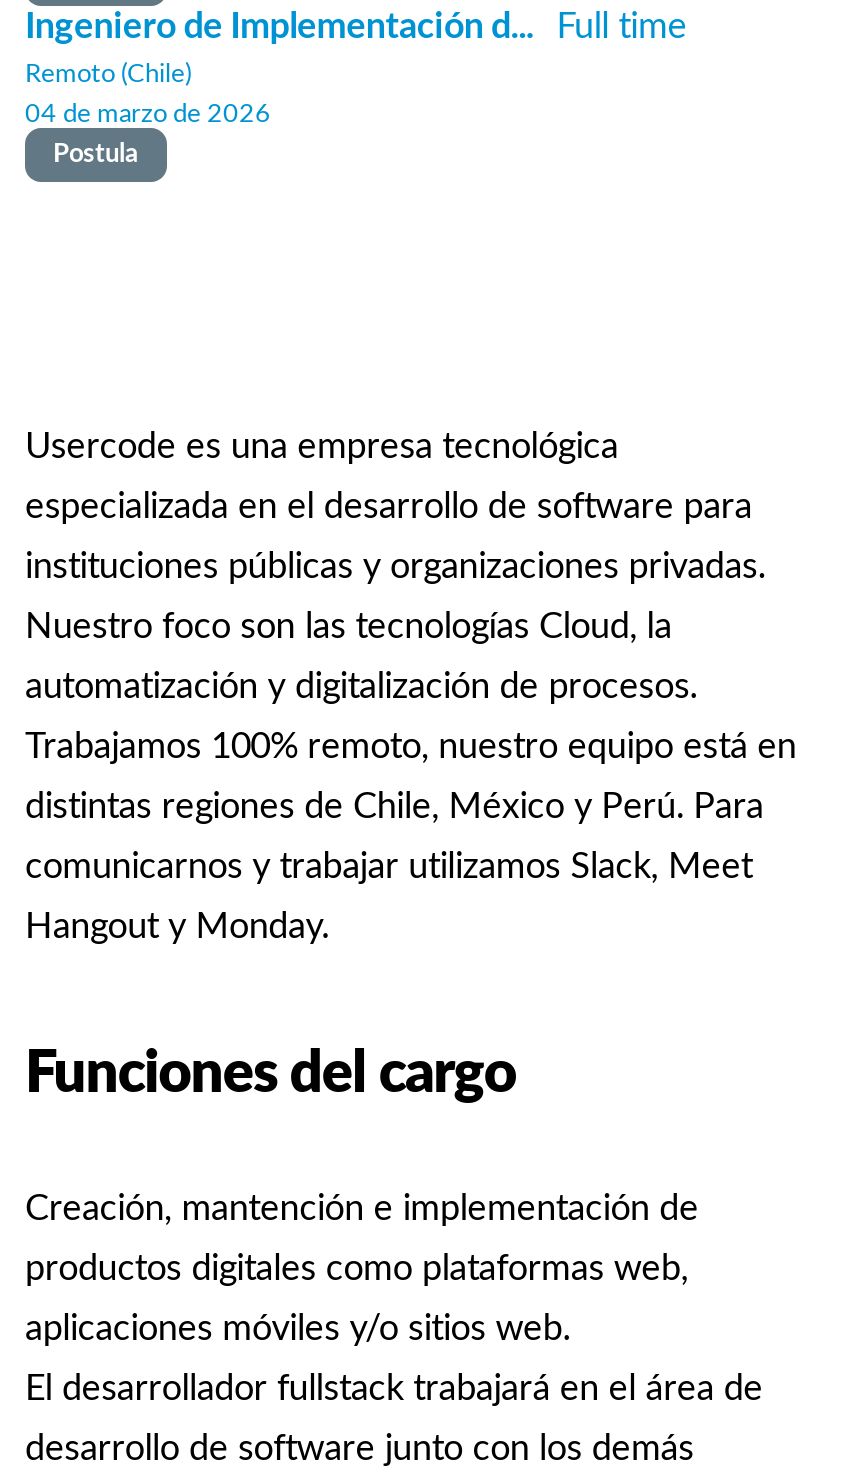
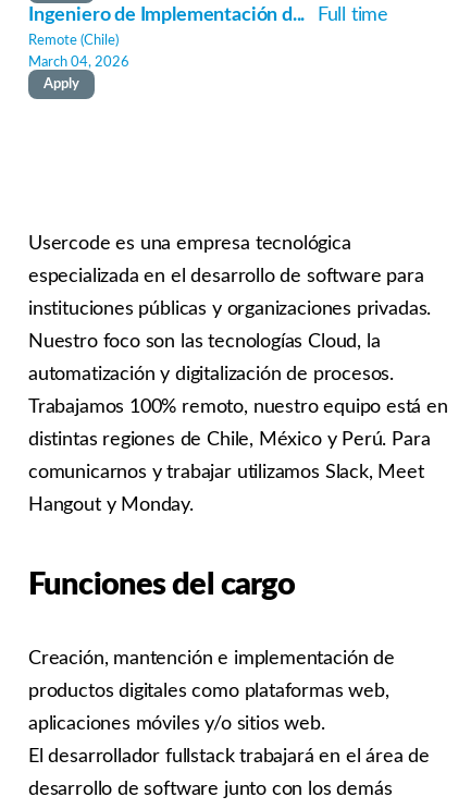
[25,63,191,89] Remoto (Chile) -> [28,34,119,48] Remote (Chile)
[25,103,271,129] 04 de marzo de 2026 -> [28,56,129,70] March 04, 2026
[53,143,139,169] Postula -> [44,78,79,92] Apply

